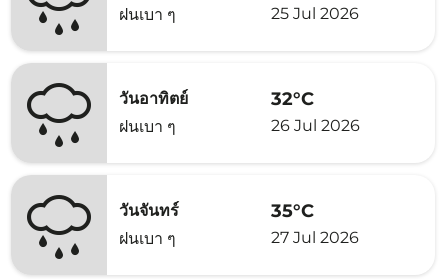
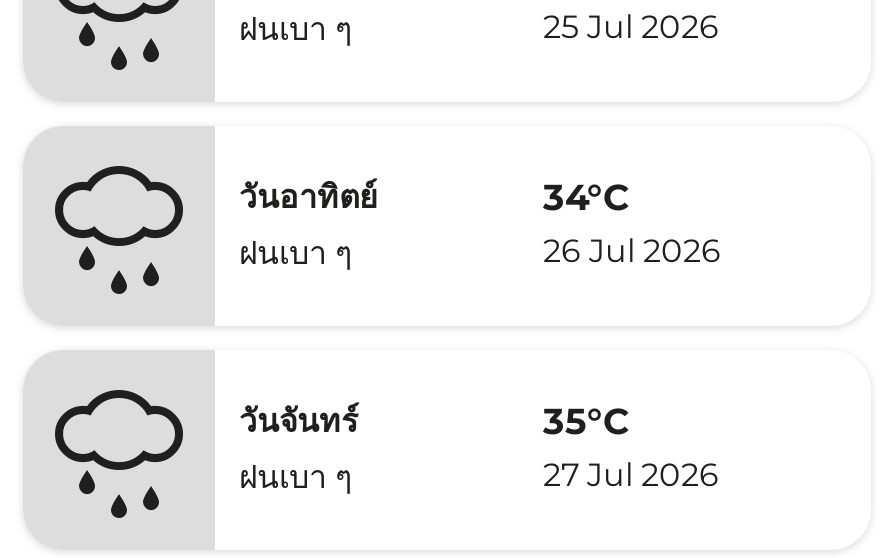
[271,87,314,109] 32°C -> [543,175,629,219] 34°C

